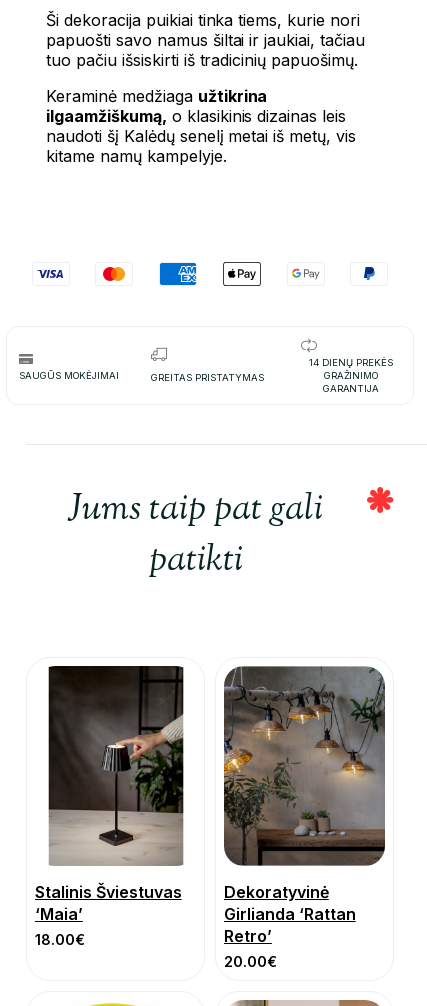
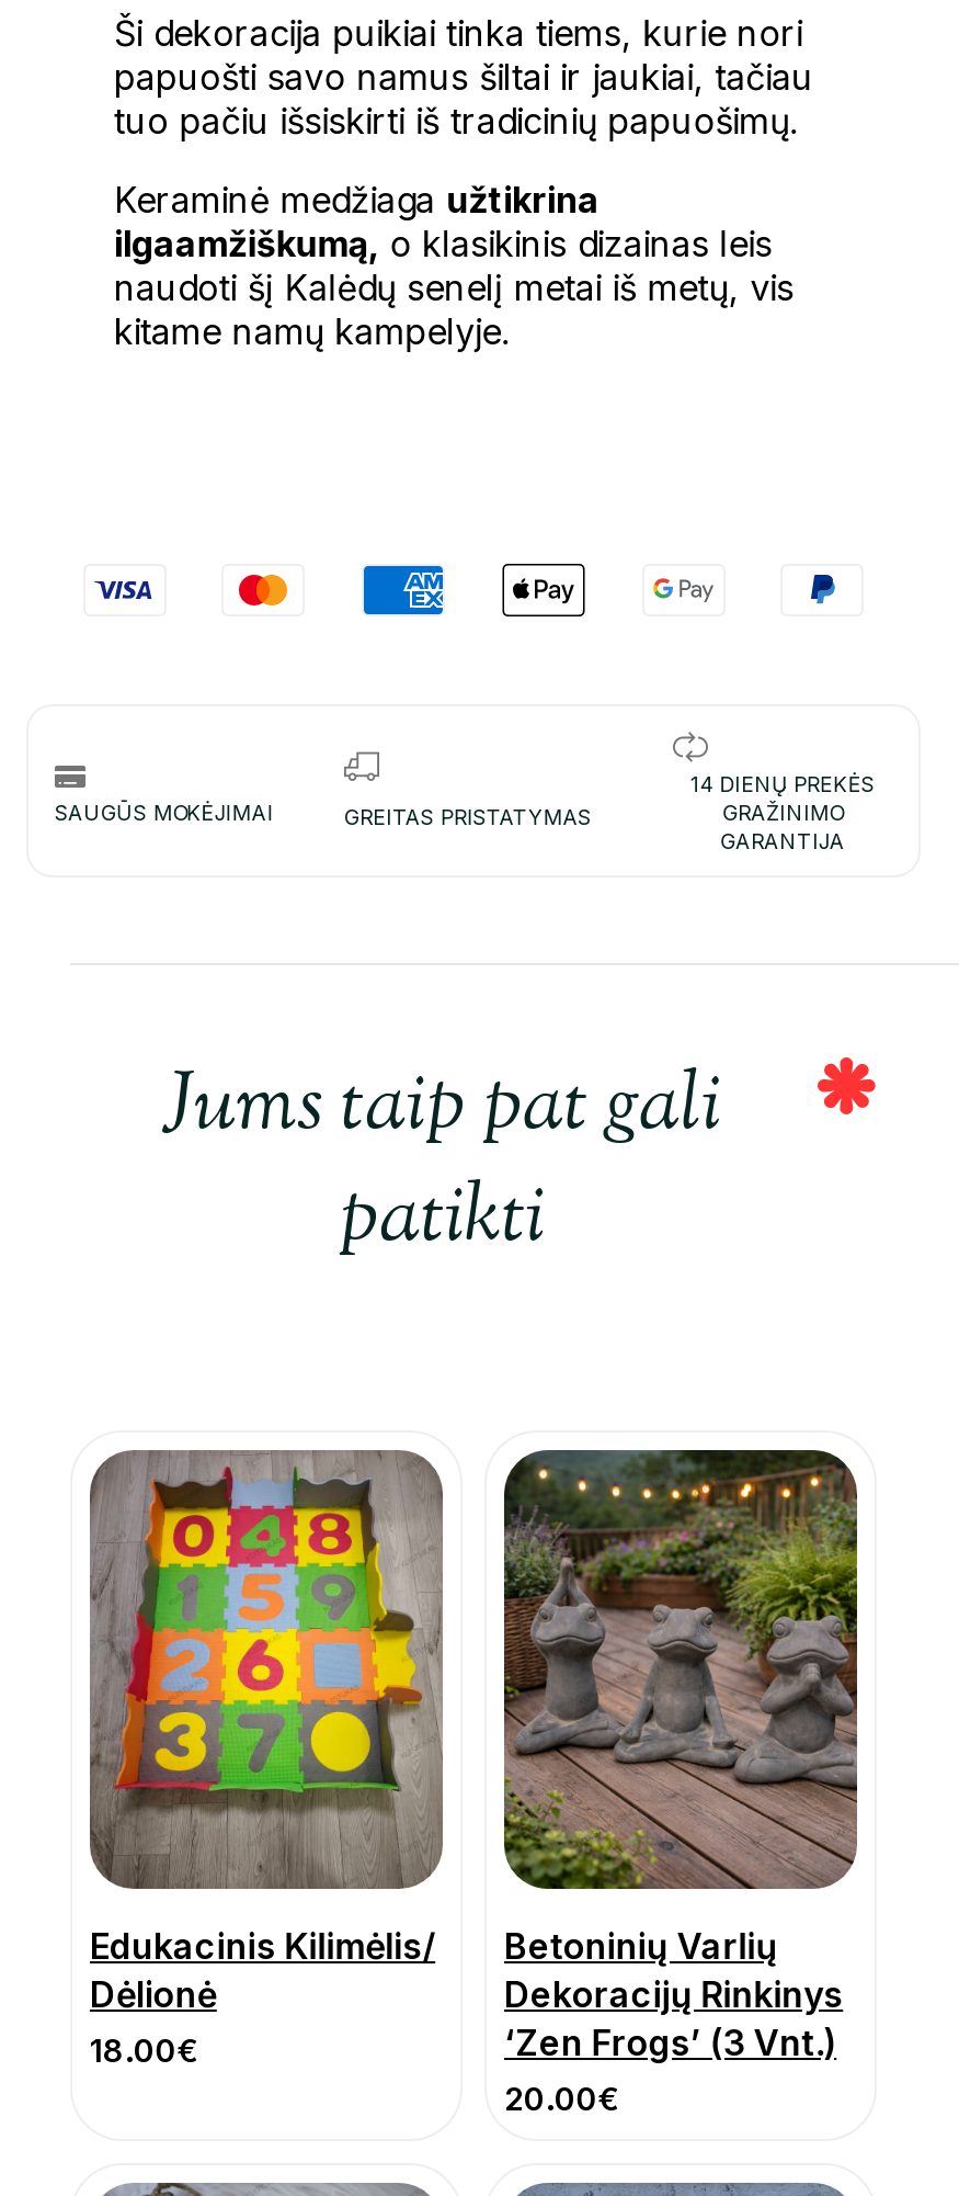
[35,666,196,924] [image] | Stalinis Šviestuvas | ‘Maia’ -> [88,1448,445,2016] [image] | Edukacinis Kilimėlis/ | Dėlionė
[223,666,386,946] [image] | Dekoratyvinė | Girlianda ‘Rattan | Retro’ -> [502,1448,859,2064] [image] | Betoninių Varlių | Dekoracijų Rinkinys | ‘Zen Frogs’ (3 Vnt.)

